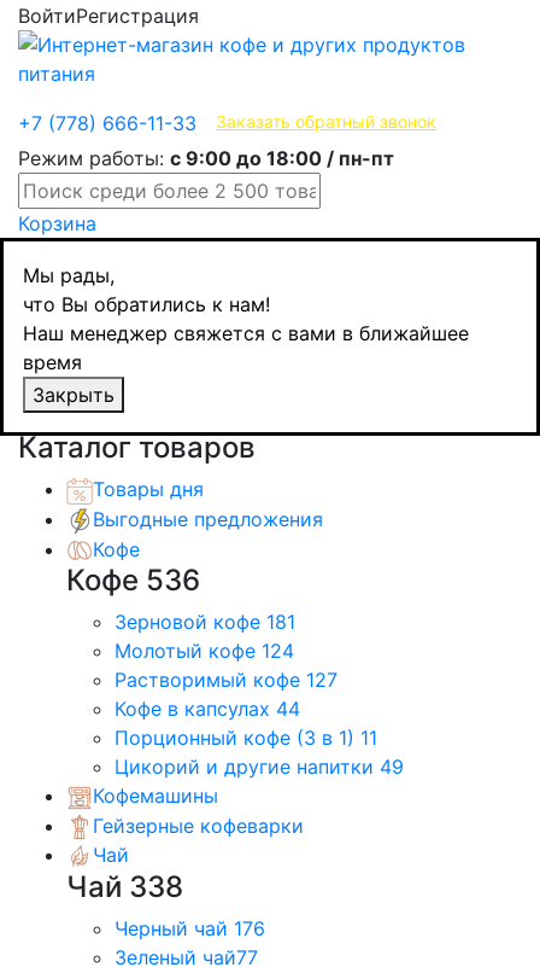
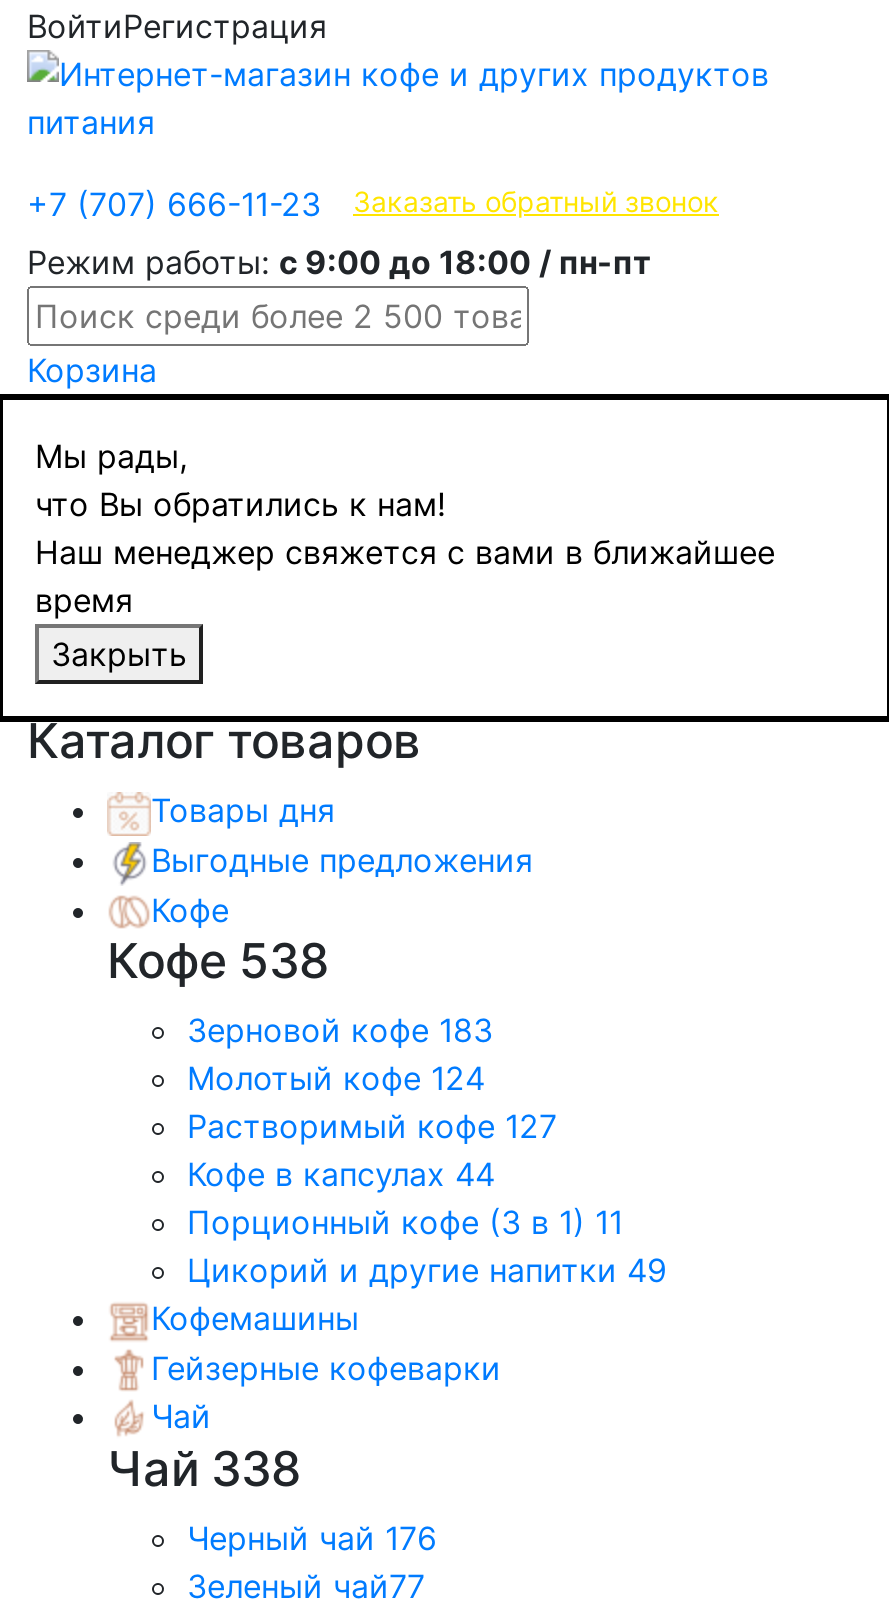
[18,111,196,136] +7 (778) 666-11-33 -> [27,185,321,225] +7 (707) 666-11-23
[66,563,200,598] Кофе 536 -> [107,932,329,990] Кофе 538
[115,610,295,634] Зерновой кофе 181 -> [187,1010,493,1050] Зерновой кофе 183

